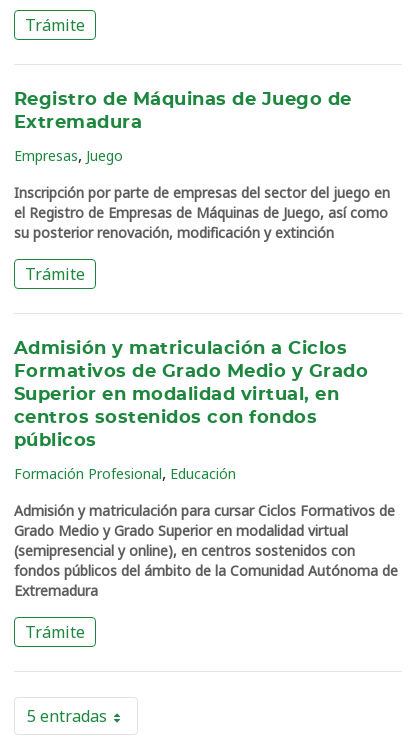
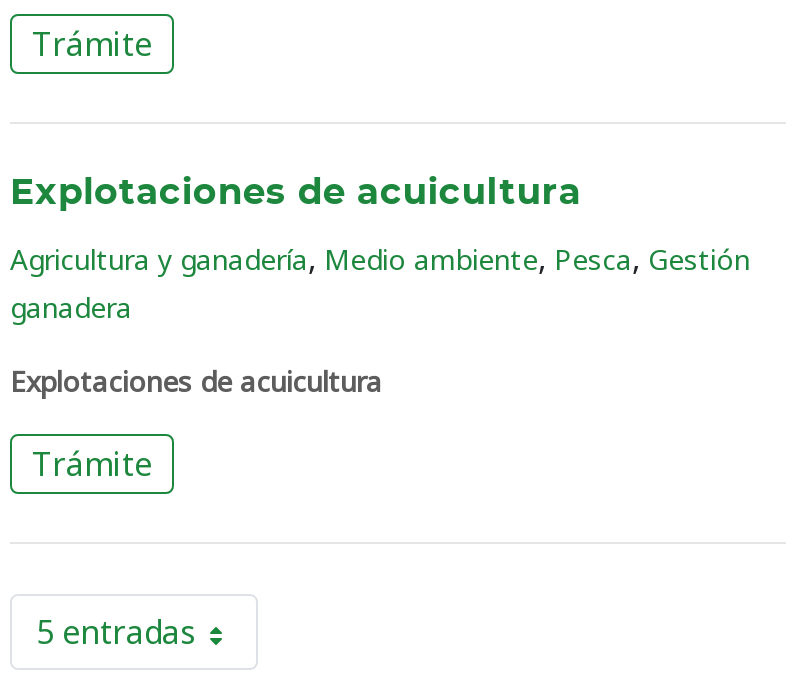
[14,91,398,600] Registro de Máquinas de Juego de | Extremadura | Empresas, Juego | Inscripción por parte de empresas del sector del juego en | el Registro de Empresas de Máquinas de Juego, así como | su posterior renovación, modificación y extinción | Trámite | Admisión y matriculación a Ciclos | Formativos de Grado Medio y Grado | Superior en modalidad virtual, en | centros sostenidos con fondos | públicos | Formación Profesional, Educación | Admisión y matriculación para cursar Ciclos Formativos de | Grado Medio y Grado Superior en modalidad virtual | (semipresencial y online), en centros sostenidos con | fondos públicos del ámbito de la Comunidad Autónoma de | Extremadura -> [10,176,750,400] Explotaciones de acuicultura | Agricultura y ganadería, Medio ambiente, Pesca, Gestión | ganadera | Explotaciones de acuicultura

